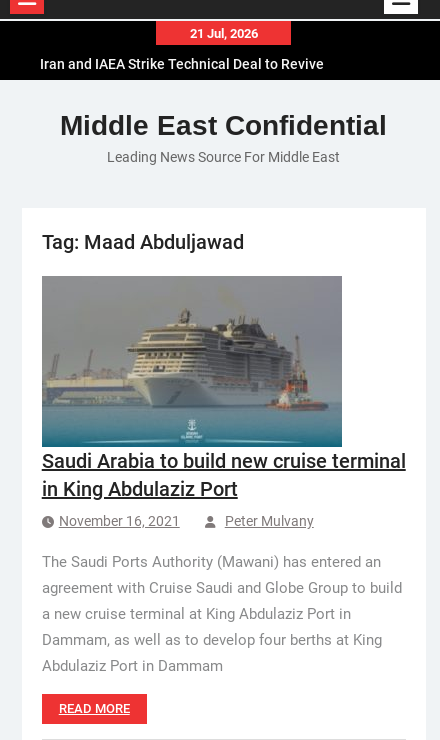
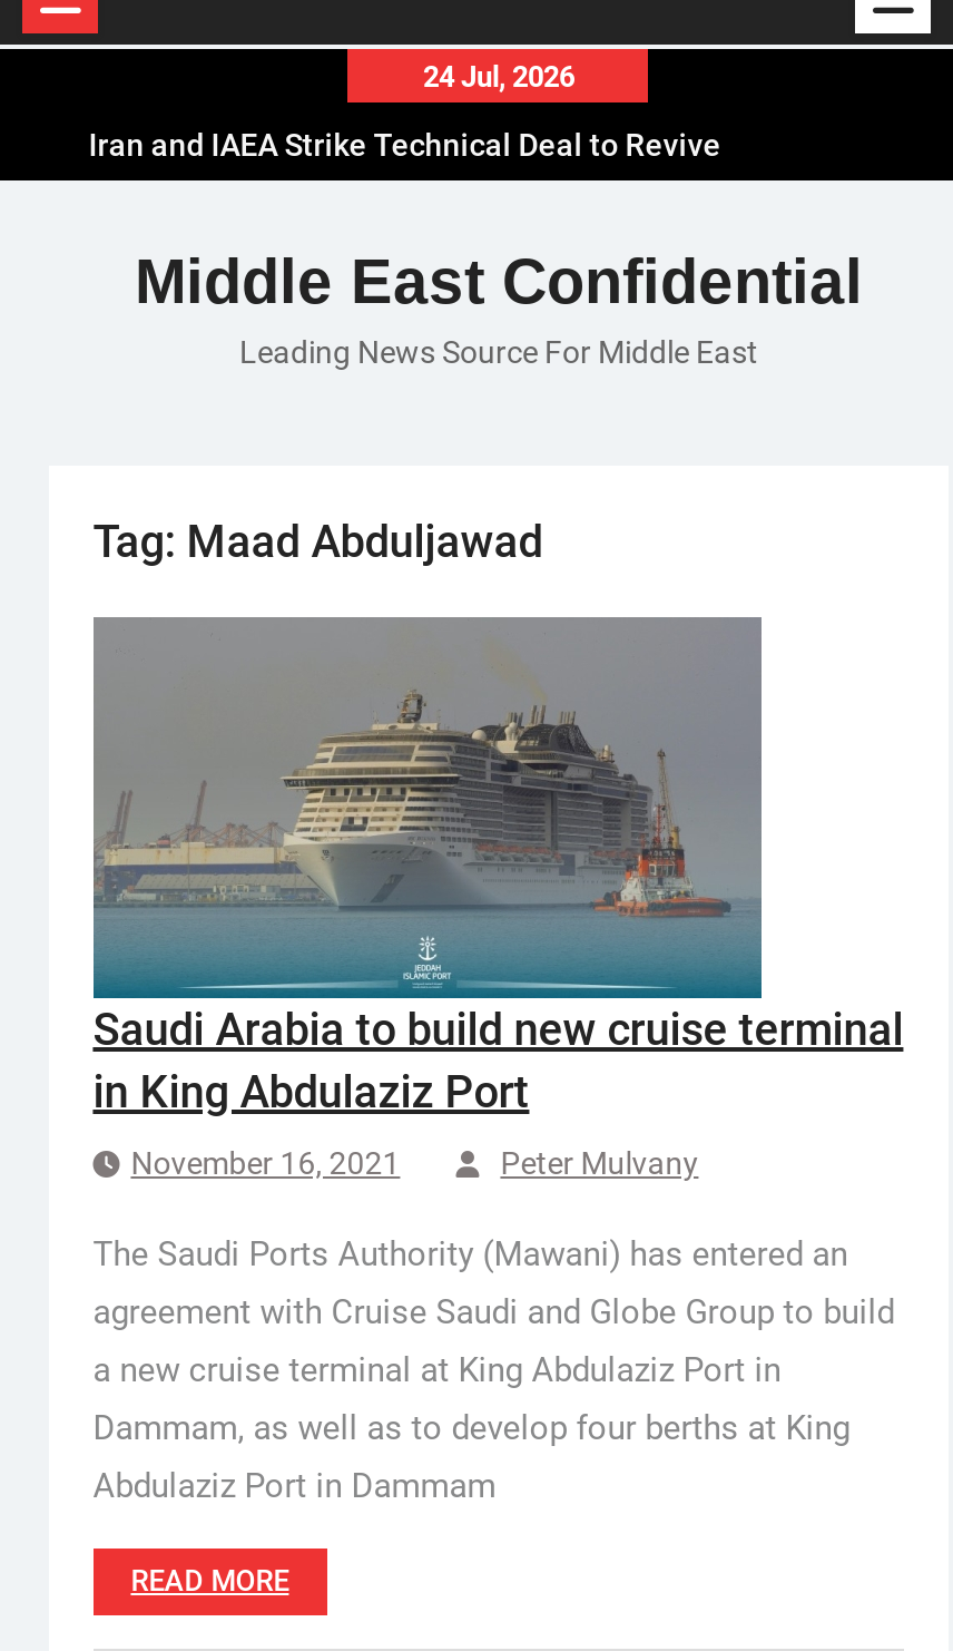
[190,26,258,41] 21 Jul, 2026 -> [423,60,574,94] 24 Jul, 2026

